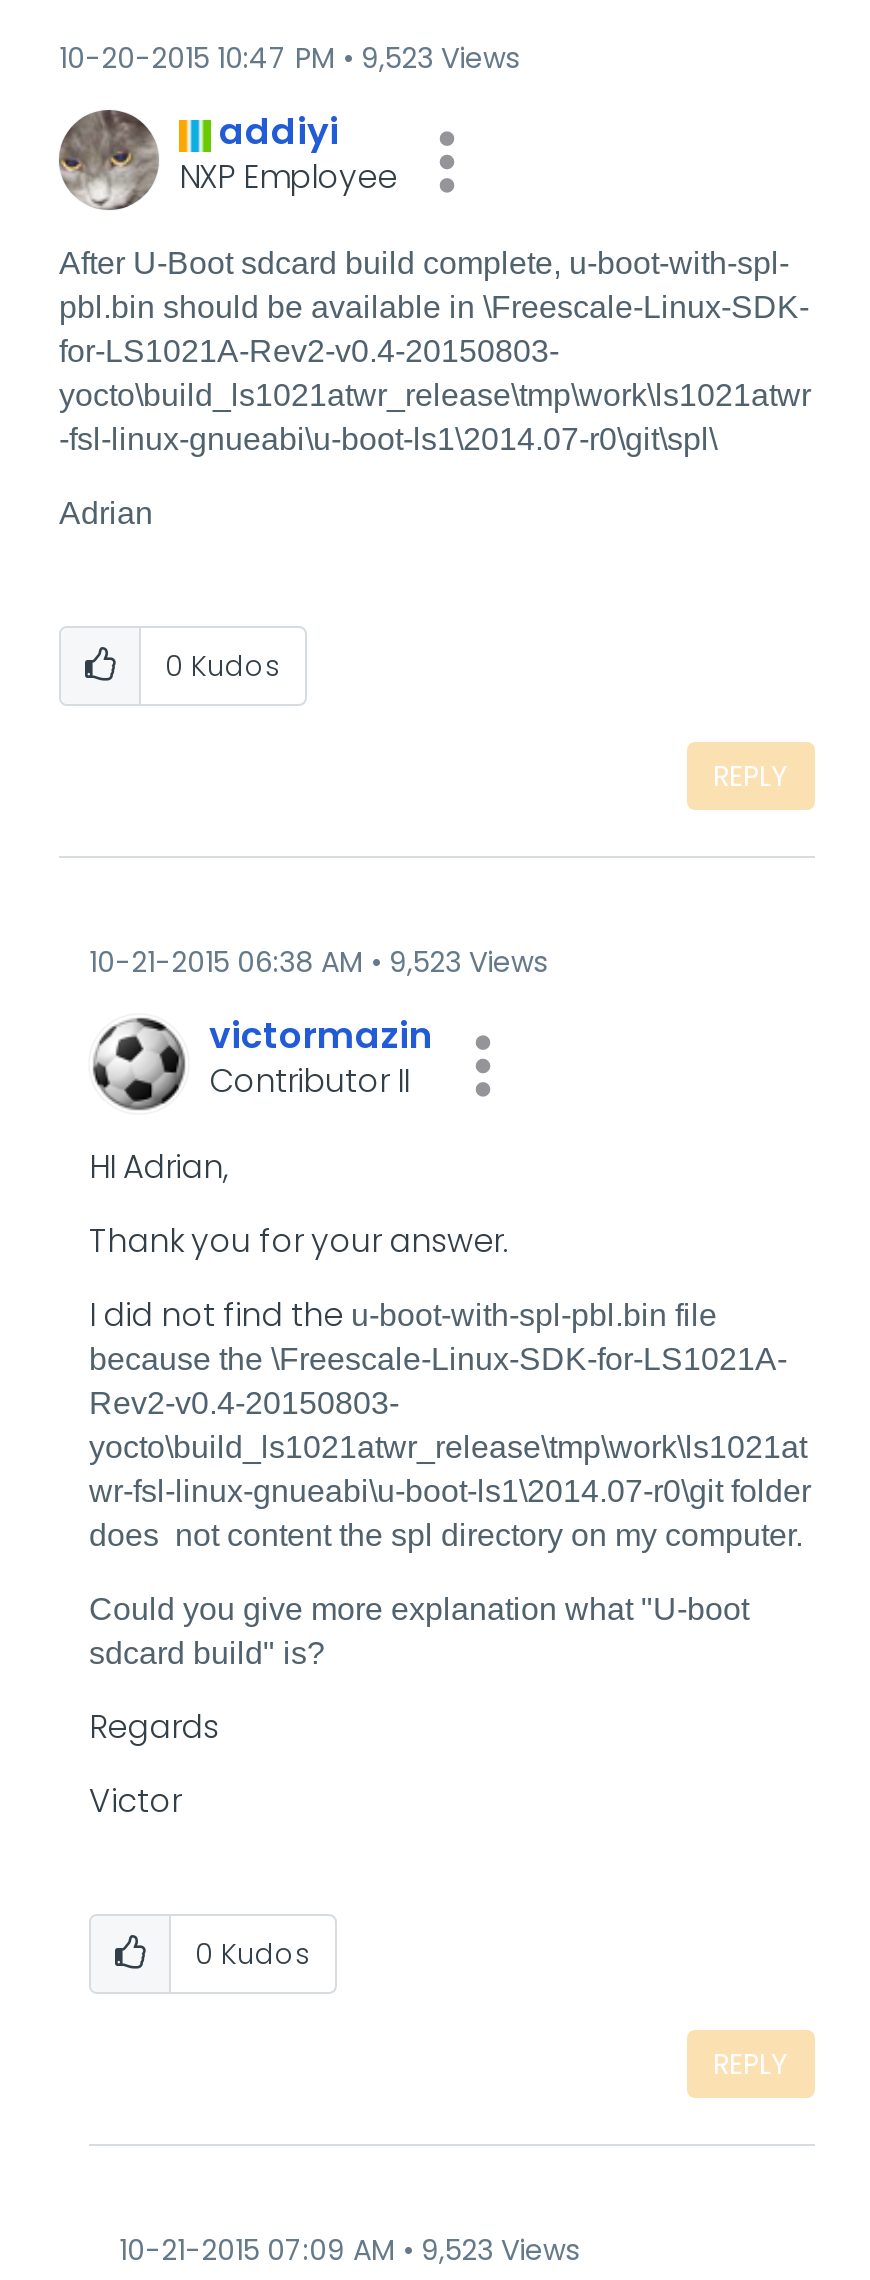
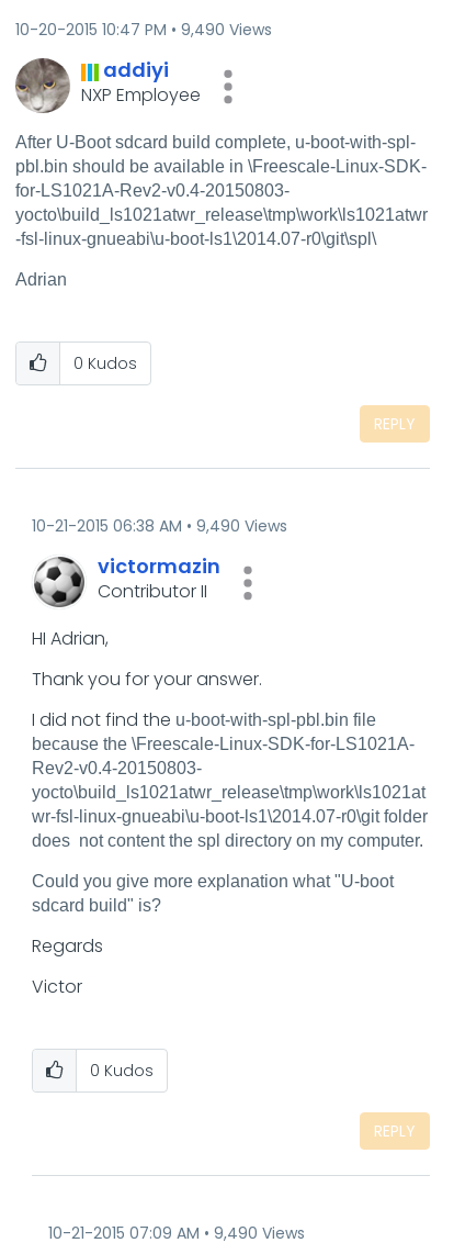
[59,38,519,78] 10-20-2015 10:47 PM 9,523 Views -> [15,19,272,41] 10-20-2015 10:47 PM 9,490 Views
[89,942,547,982] 10-21-2015 06:38 AM 9,523 Views -> [32,515,287,537] 10-21-2015 06:38 AM 9,490 Views
[119,2230,579,2270] 10-21-2015 07:09 AM 9,523 Views -> [48,1222,305,1244] 10-21-2015 07:09 AM 9,490 Views

